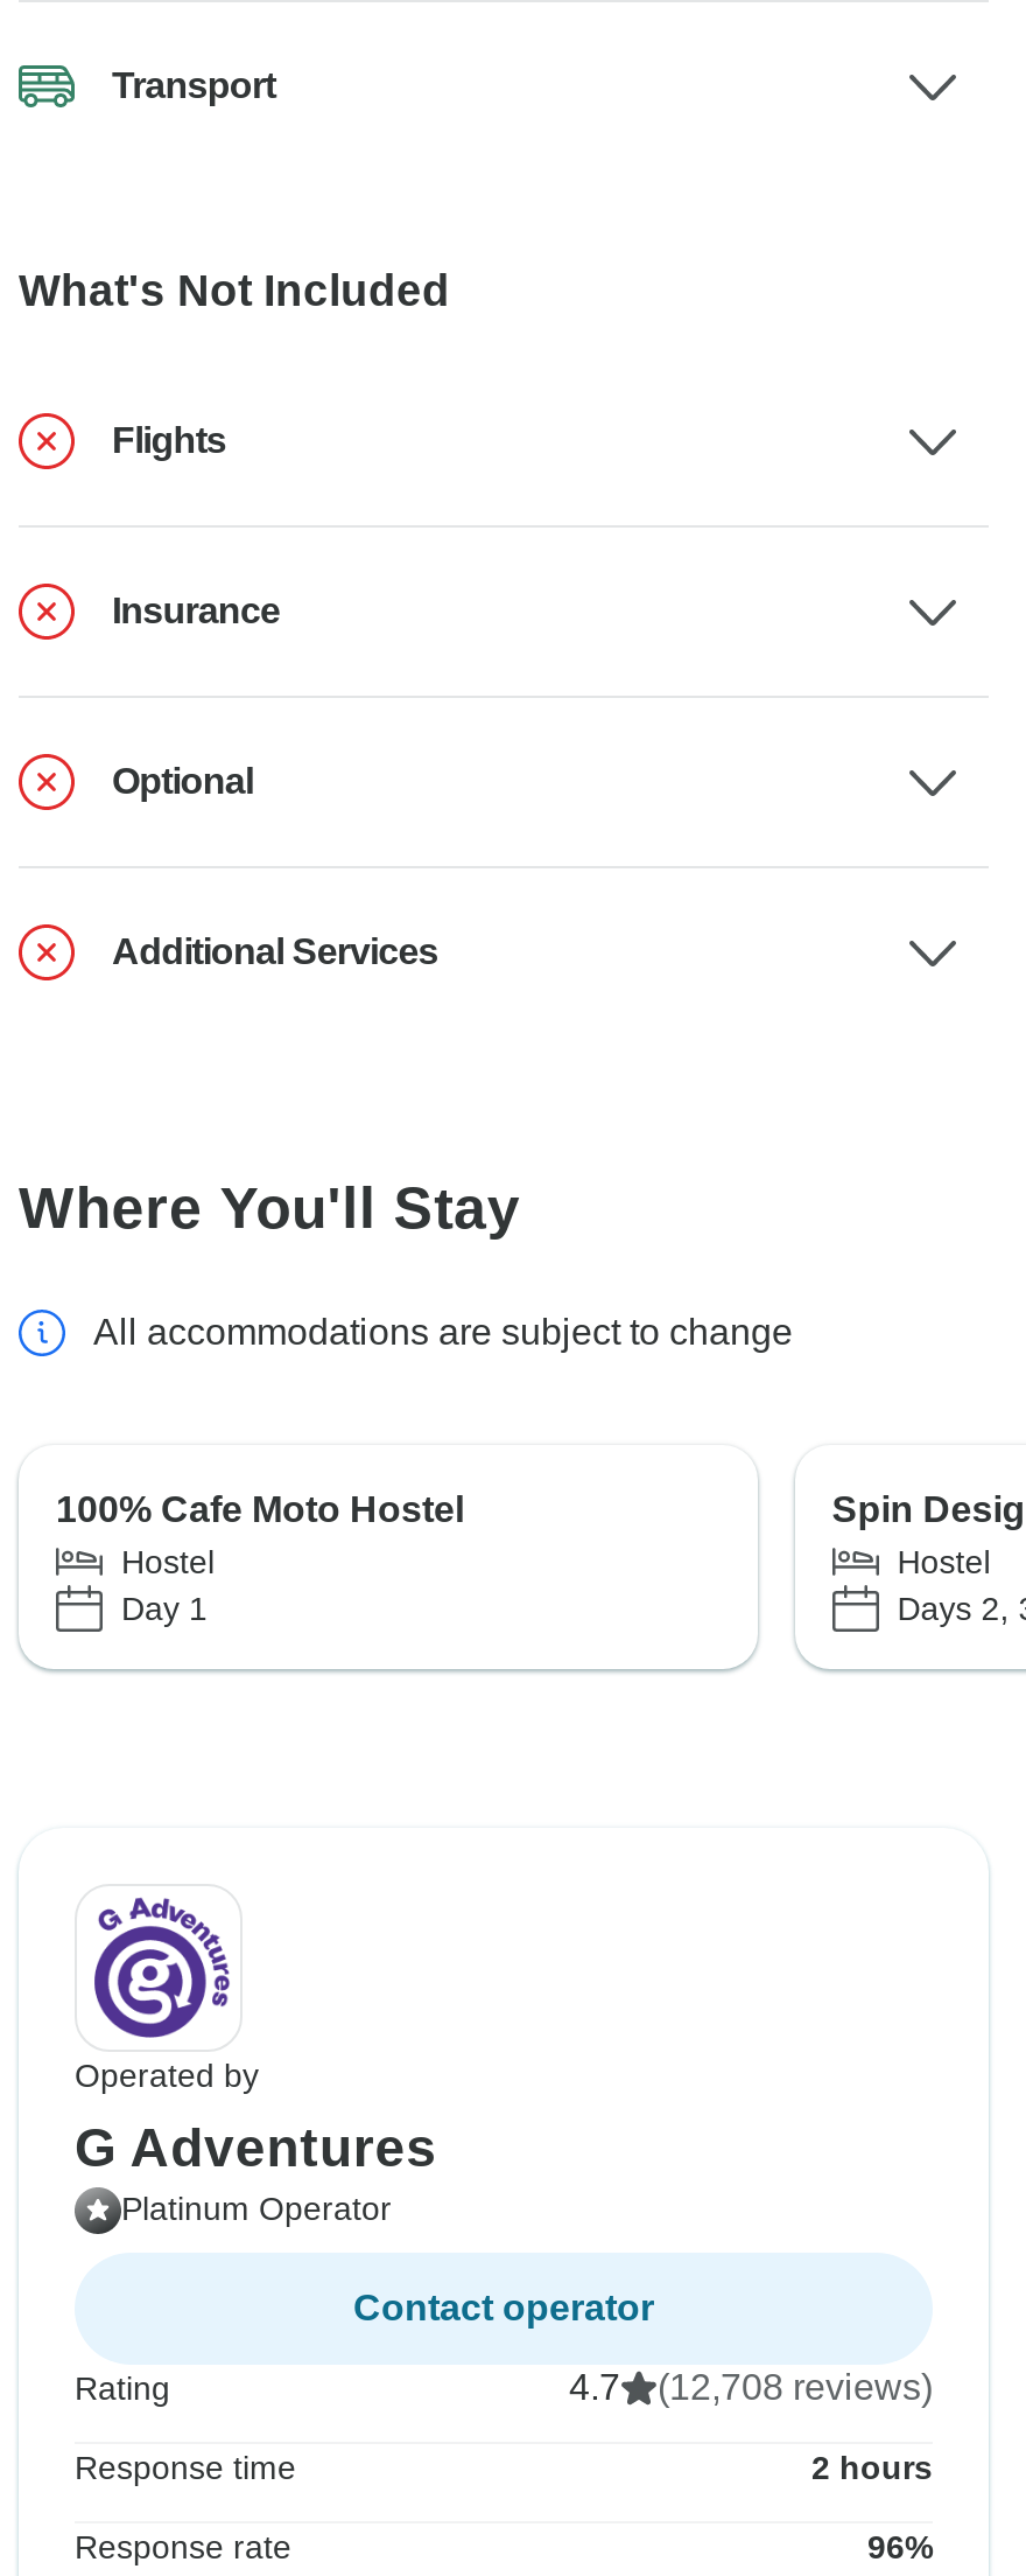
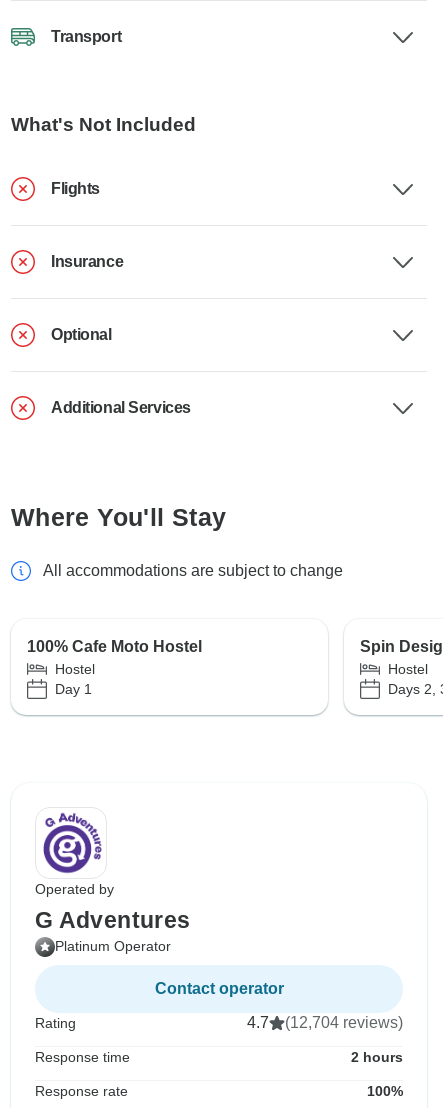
[569,2368,933,2407] 4.7 (12,708 reviews) -> [247,1014,403,1031] 4.7 (12,704 reviews)
[867,2529,933,2566] 96% -> [367,1083,403,1099] 100%

